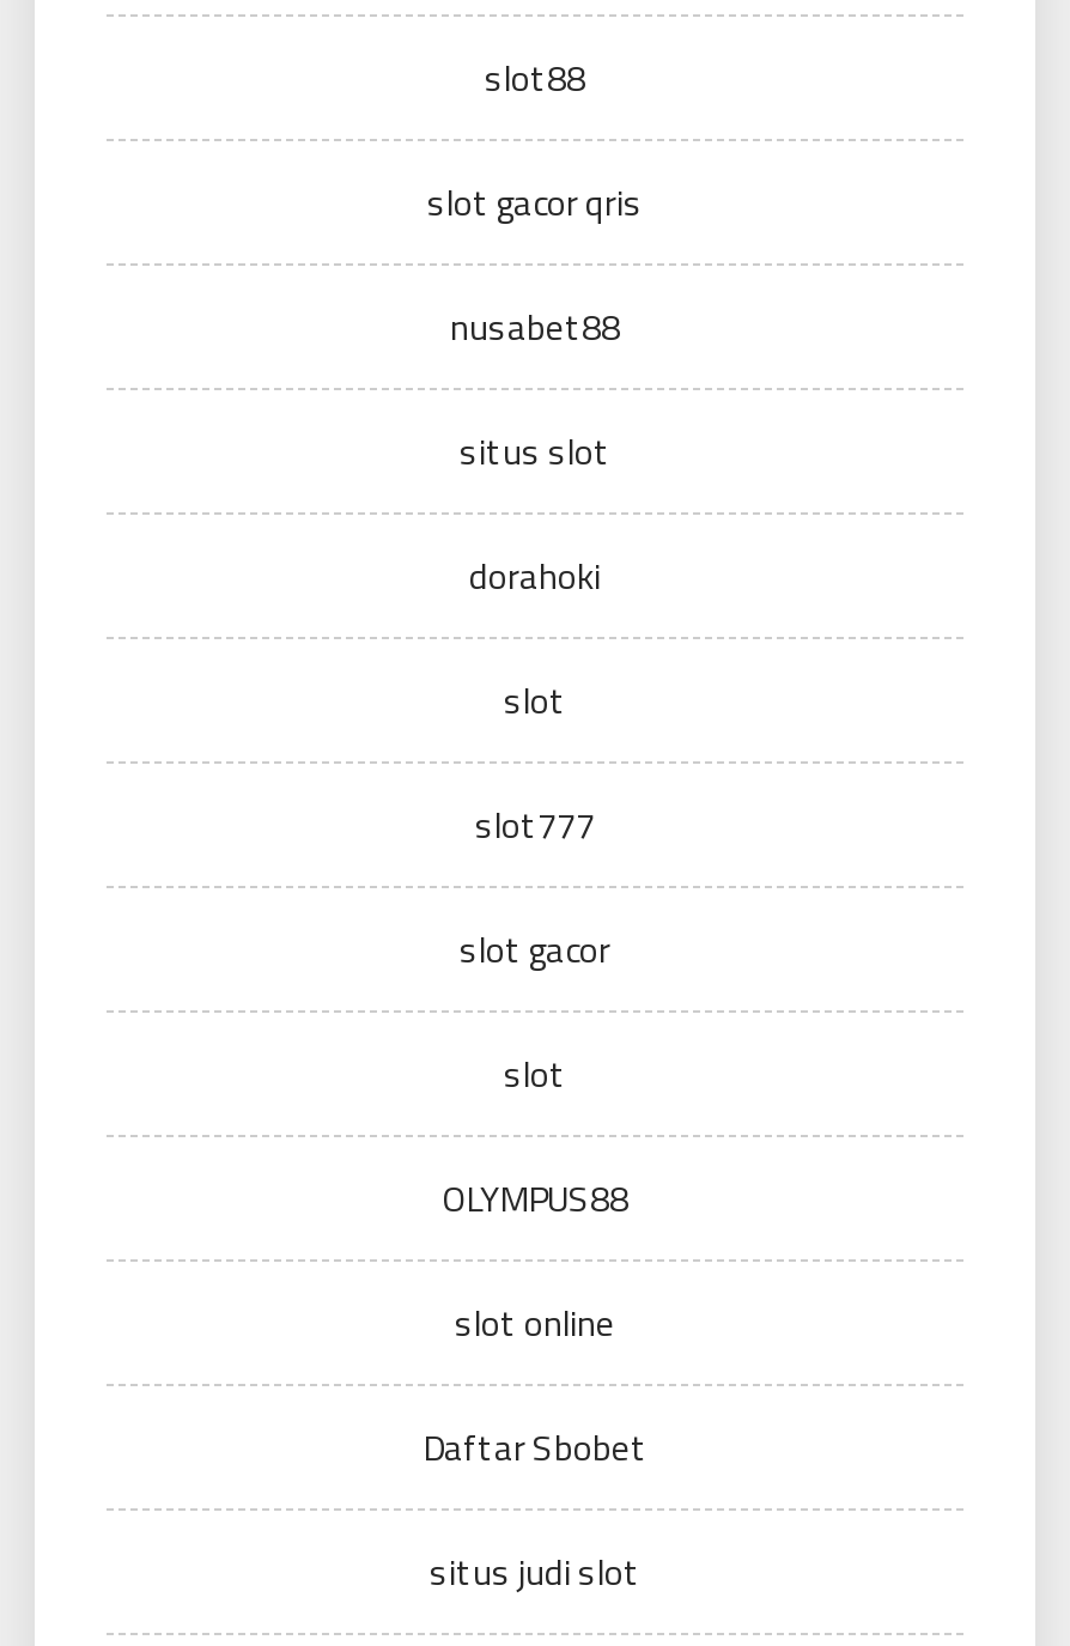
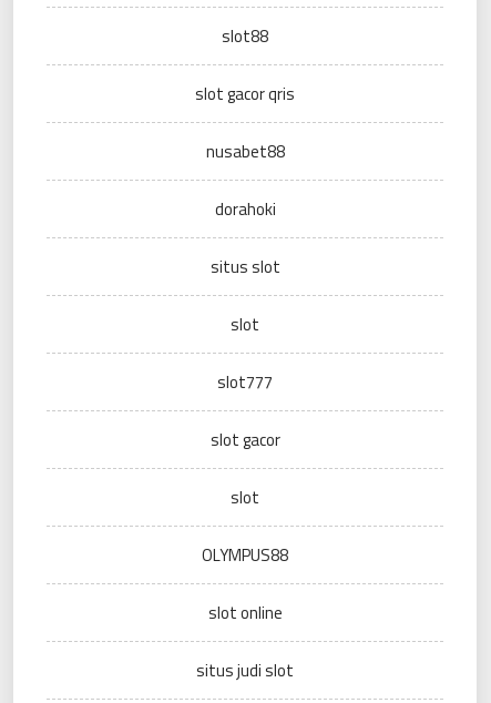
moved [460,424,610,479] -> [210,254,280,280]: situs slot
[422,1420,648,1475] Daftar Sbobet -> none

